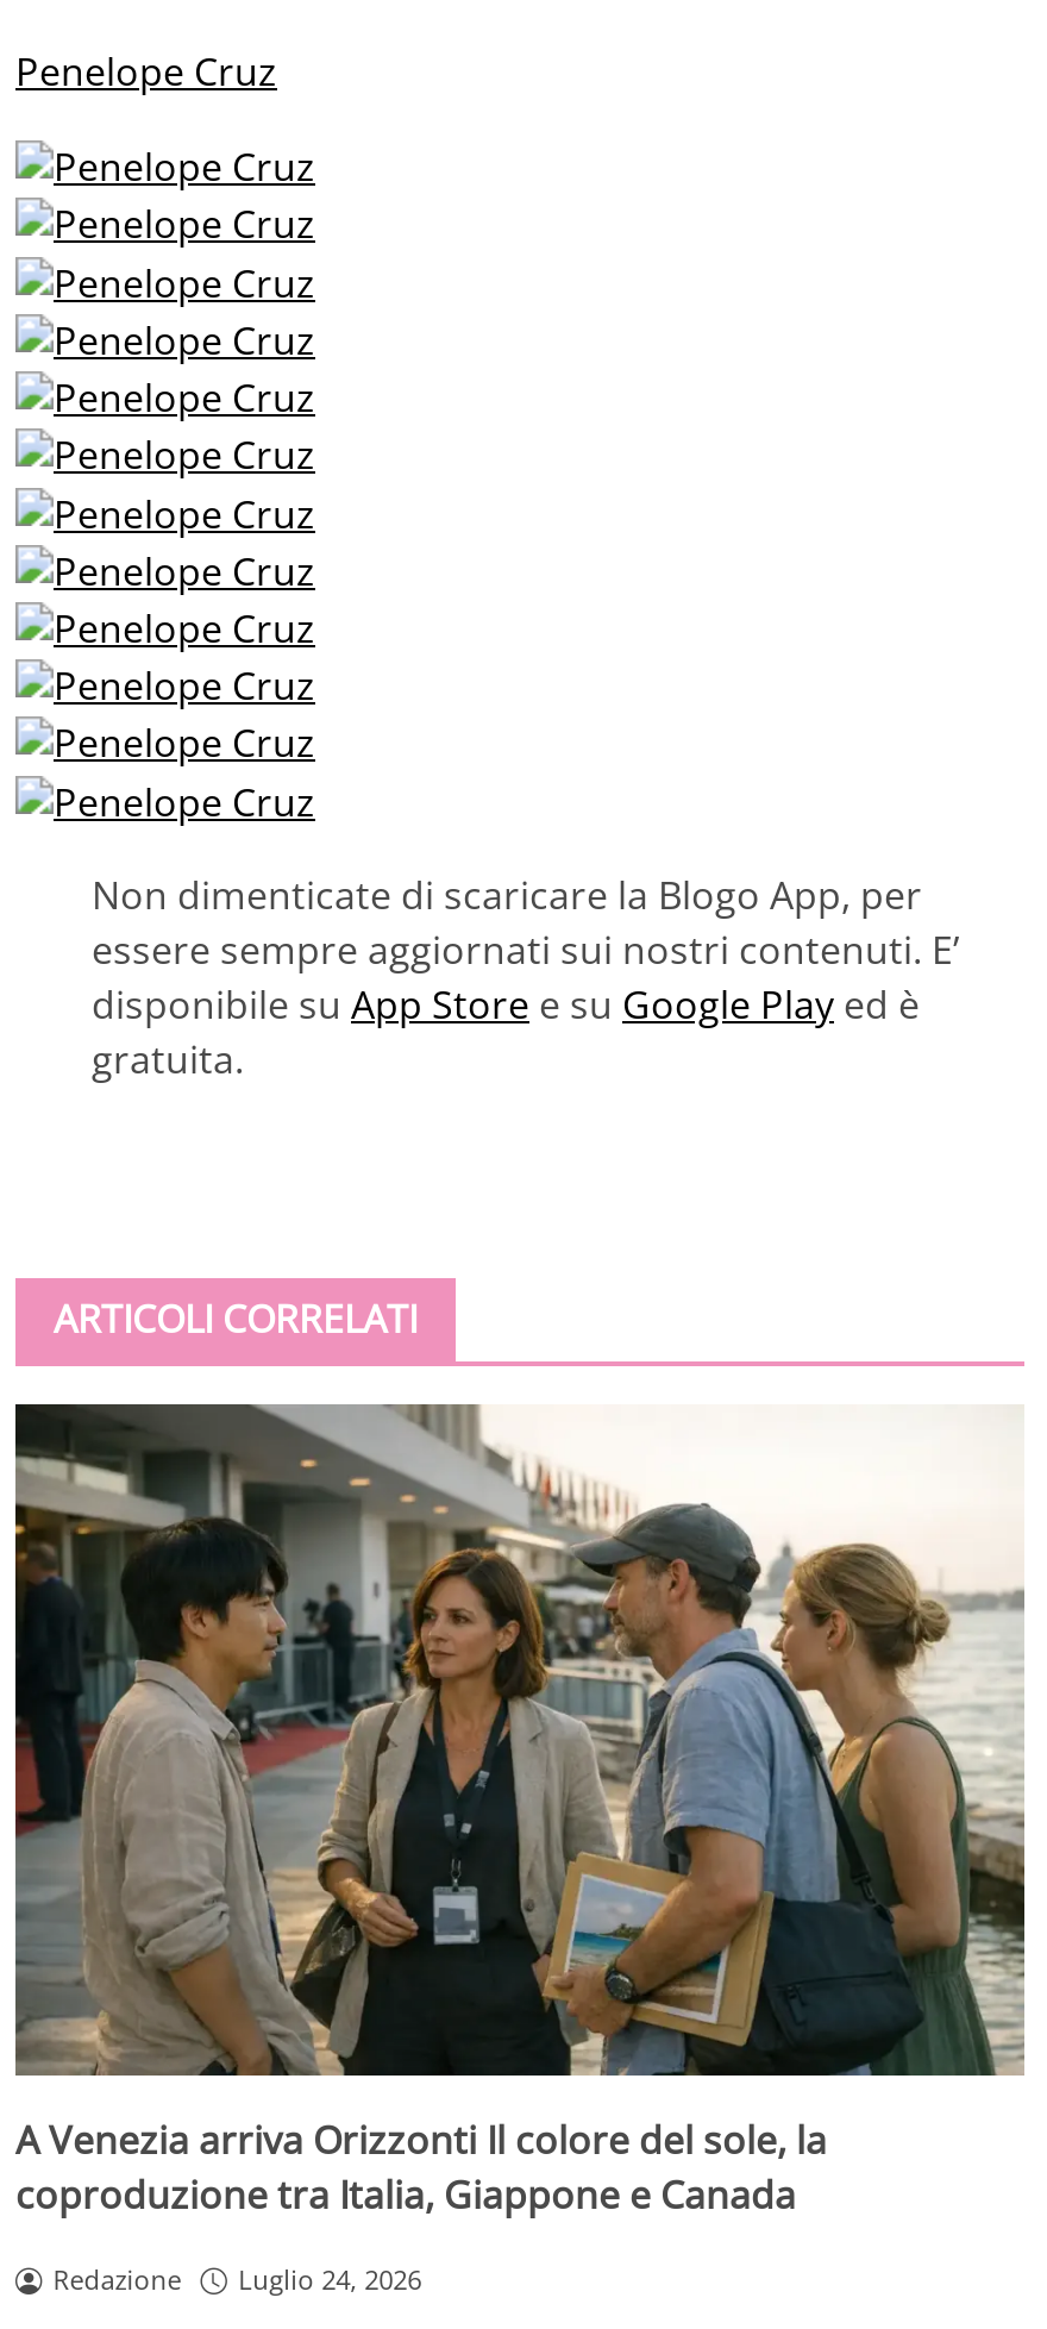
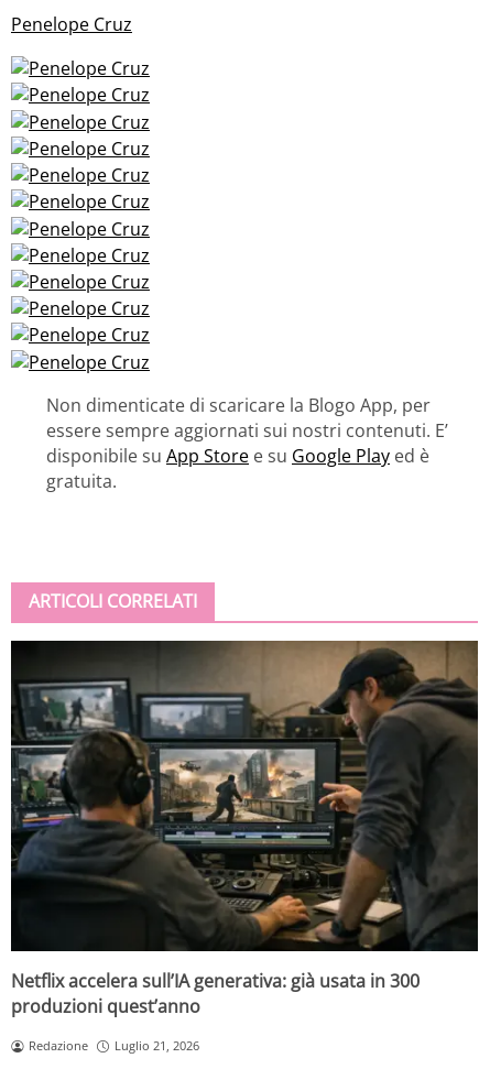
[13,1404,1024,2221] [image] | A Venezia arriva Orizzonti Il colore del sole, la | coproduzione tra Italia, Giappone e Canada -> [10,640,479,1019] [image] | Netflix accelera sull’IA generativa: già usata in 300 | produzioni quest’anno
[53,2262,421,2298] Redazione Luglio 24, 2026 -> [28,1037,199,1054] Redazione Luglio 21, 2026

